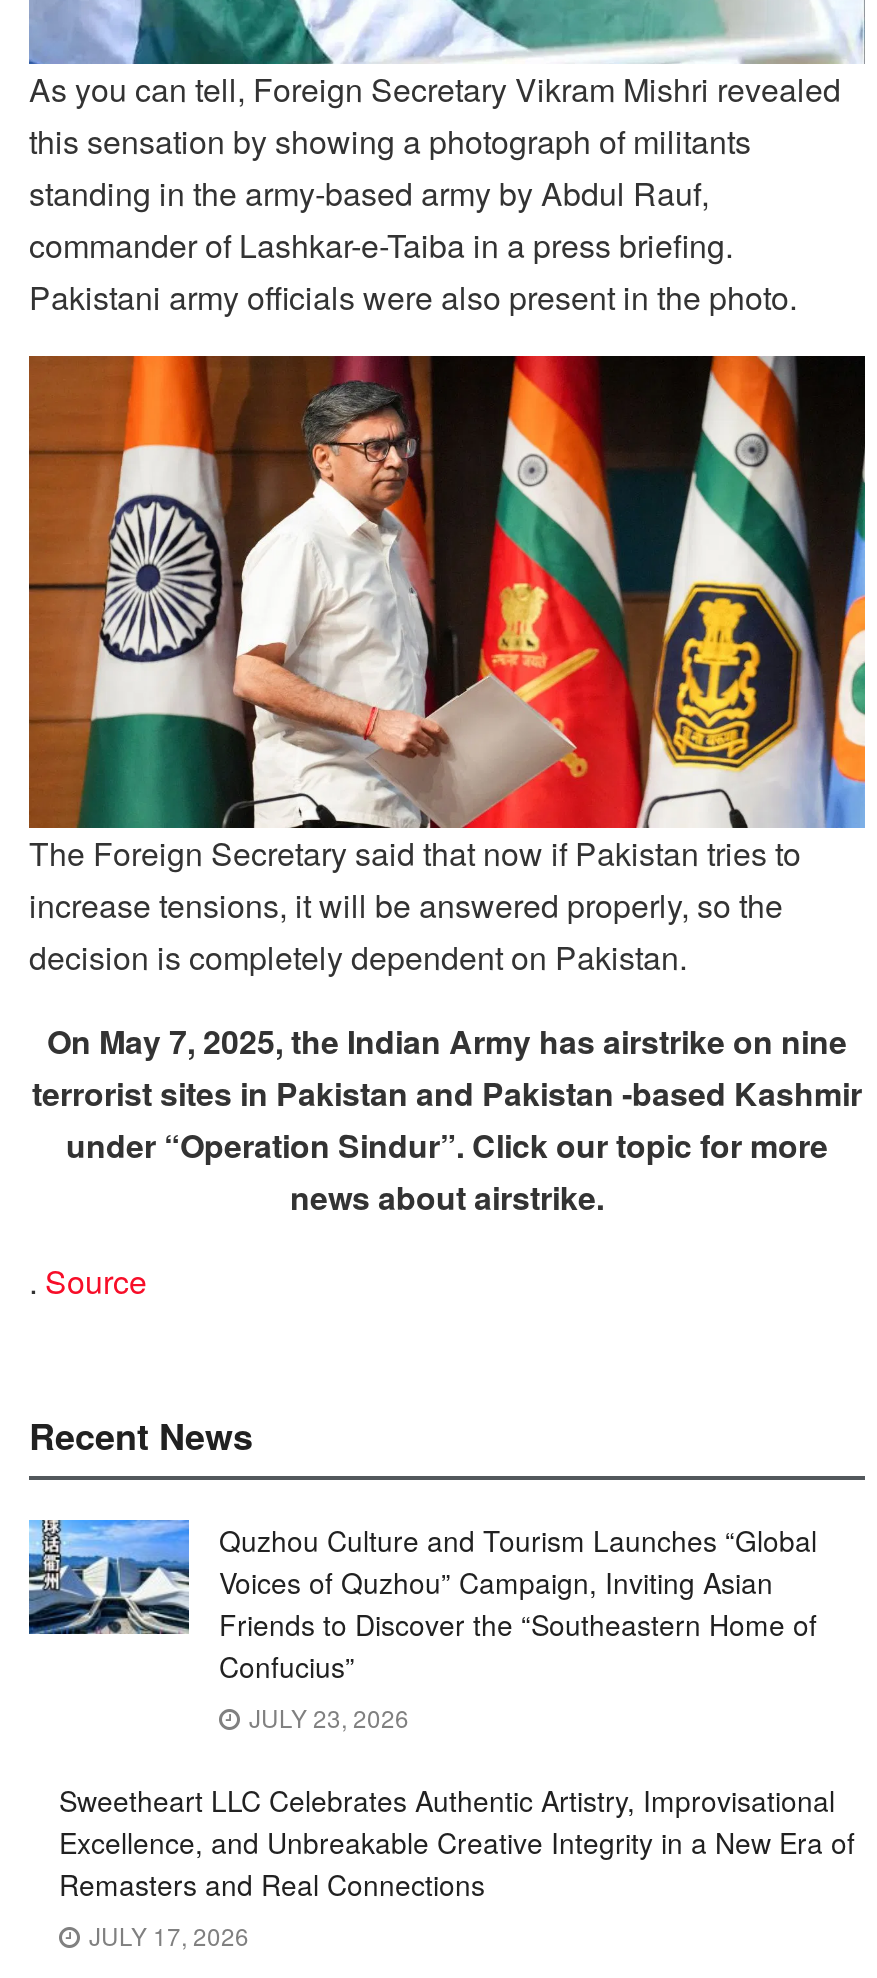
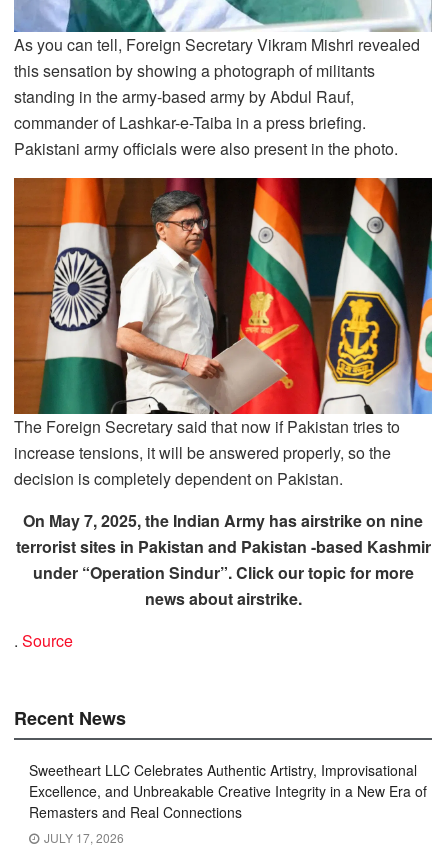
[27,1518,817,1733] [image] | Quzhou Culture and Tourism Launches “Global | Voices of Quzhou” Campaign, Inviting Asian | Friends to Discover the “Southeastern Home of | Confucius” | JULY 23, 2026 -> none

